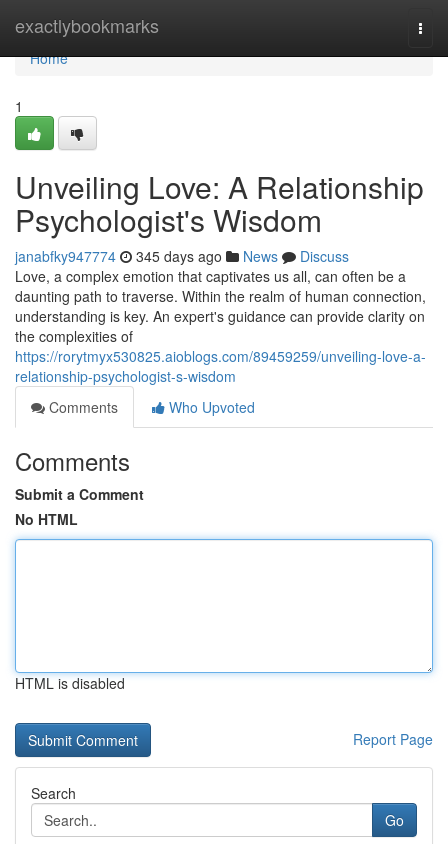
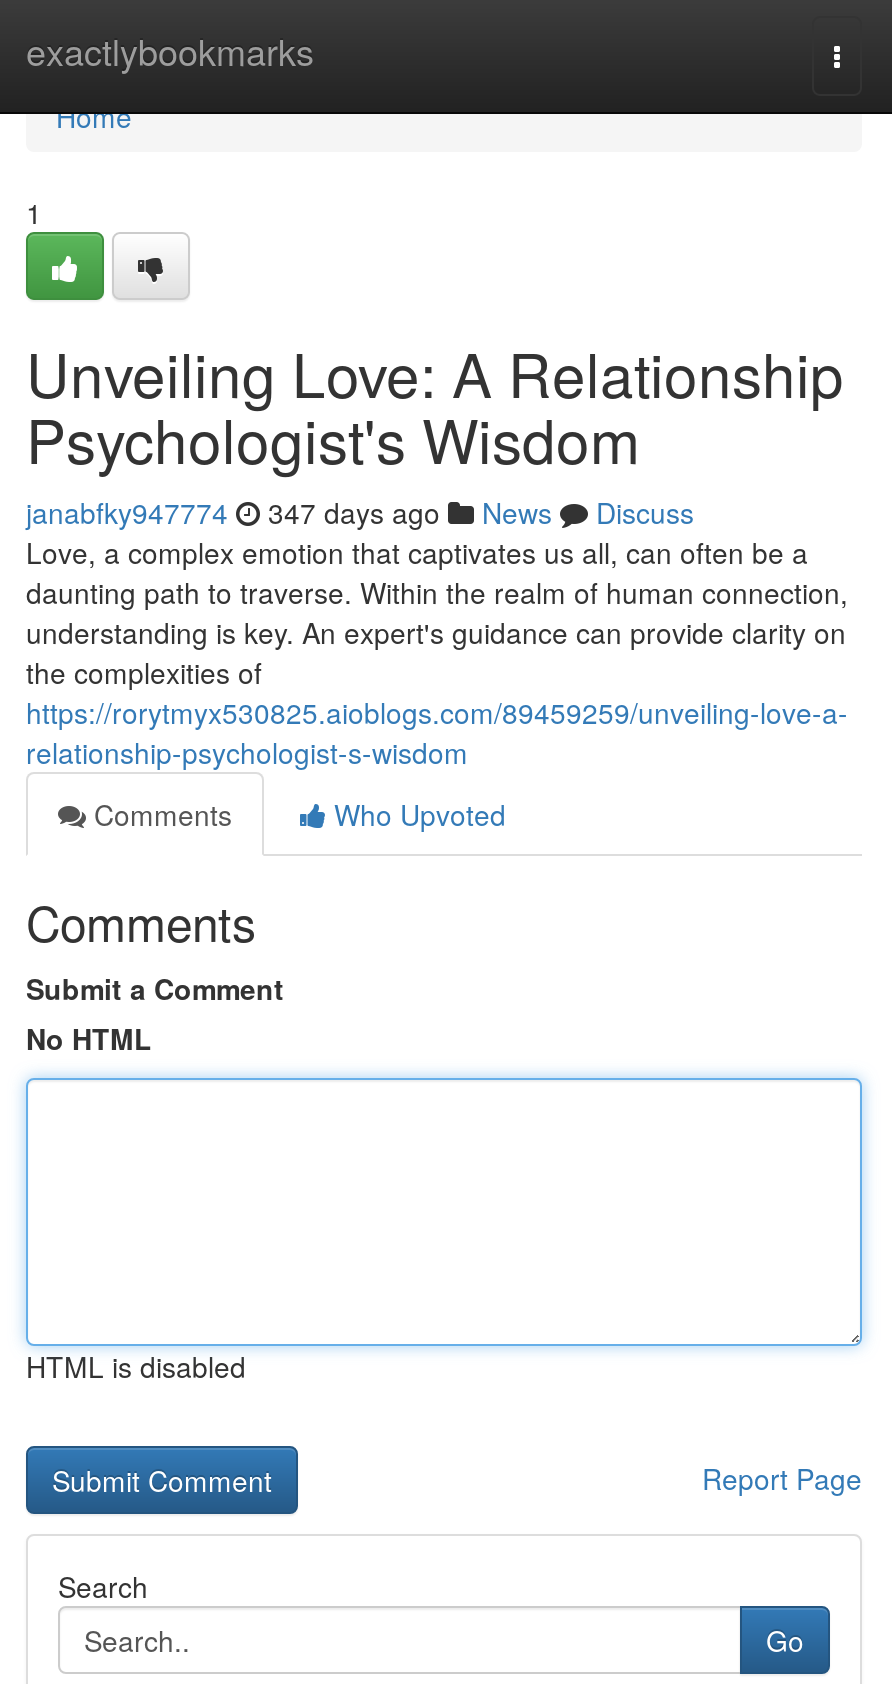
[15,246,349,266] janabfky947774 345 days ago News Discuss -> [26,492,694,532] janabfky947774 347 days ago News Discuss

